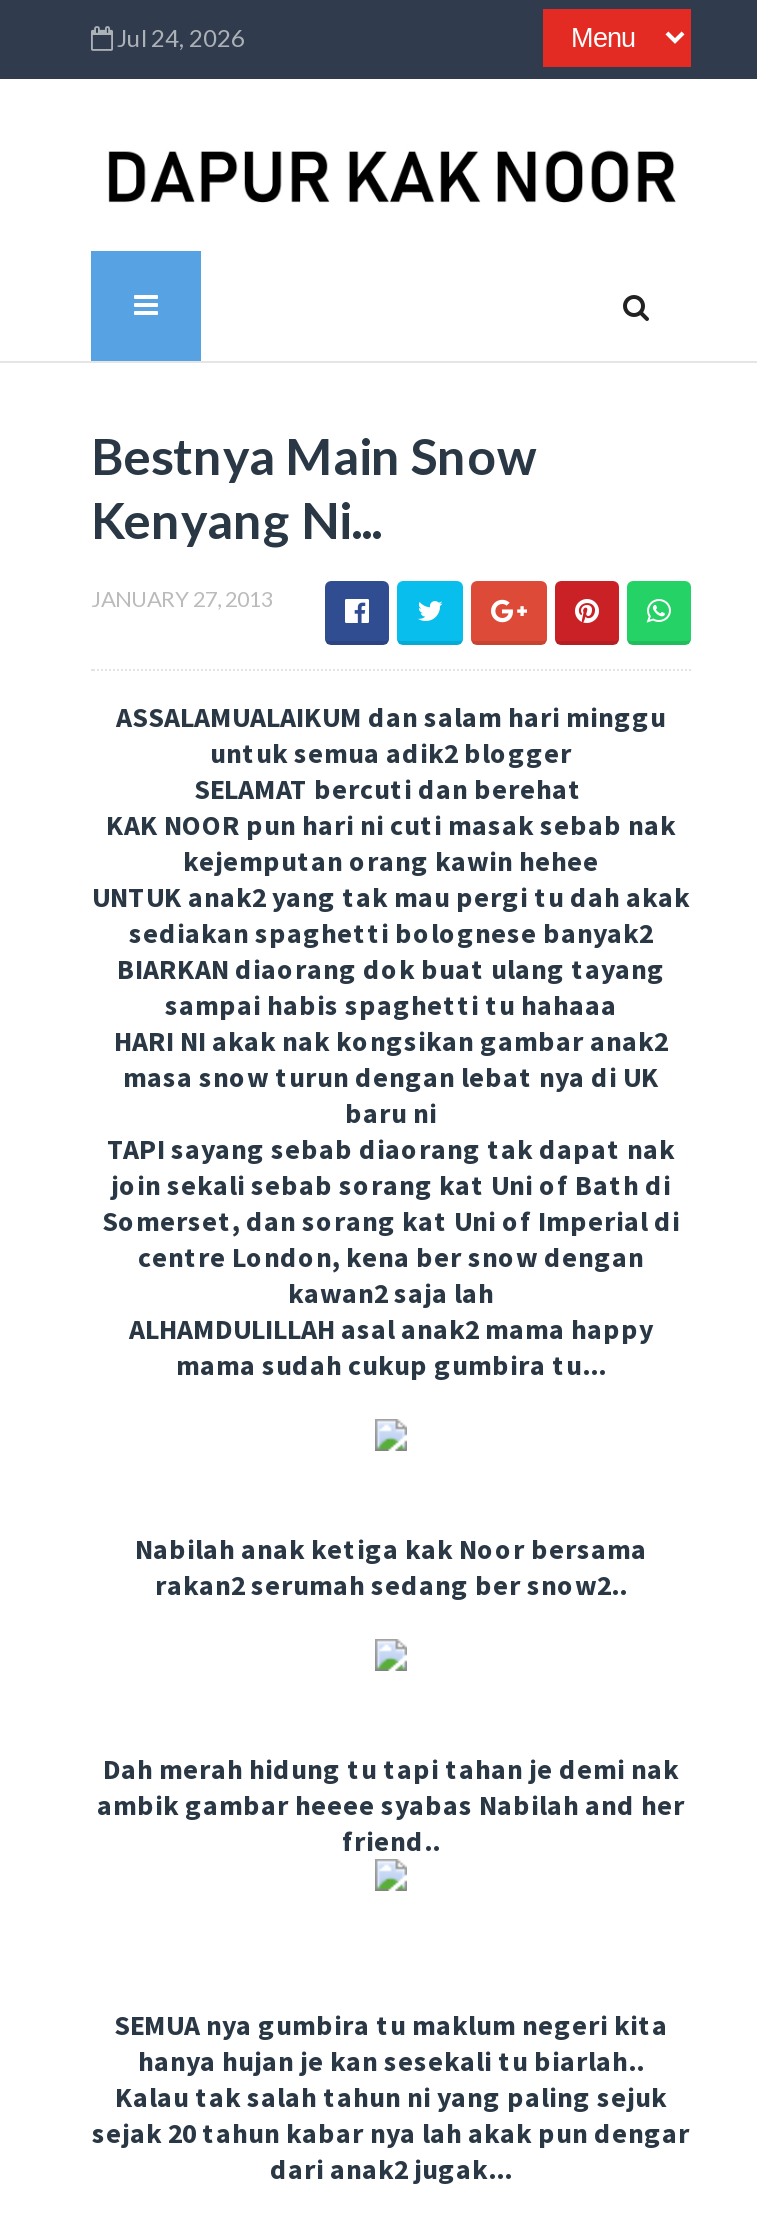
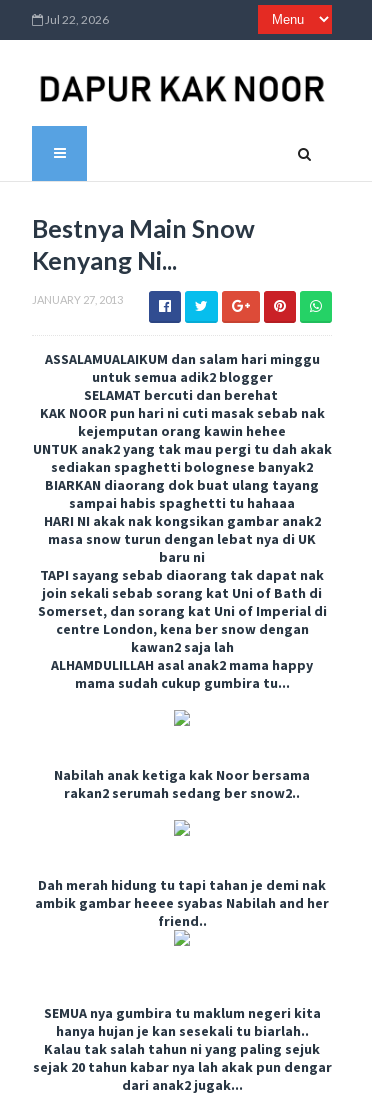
[117,23,245,53] Jul 24, 2026 -> [45,12,109,27] Jul 22, 2026

